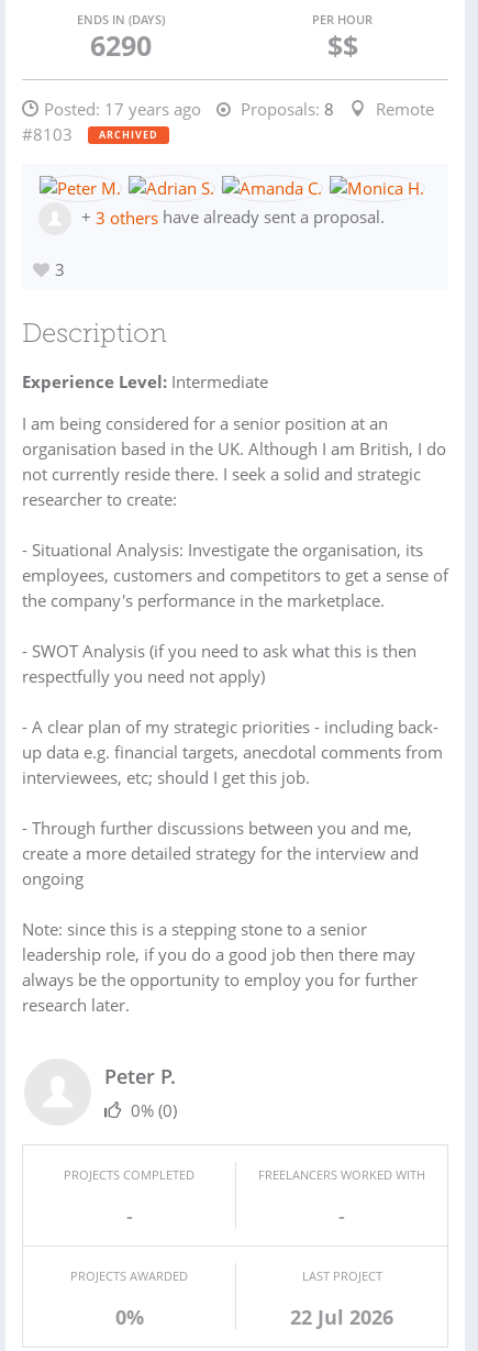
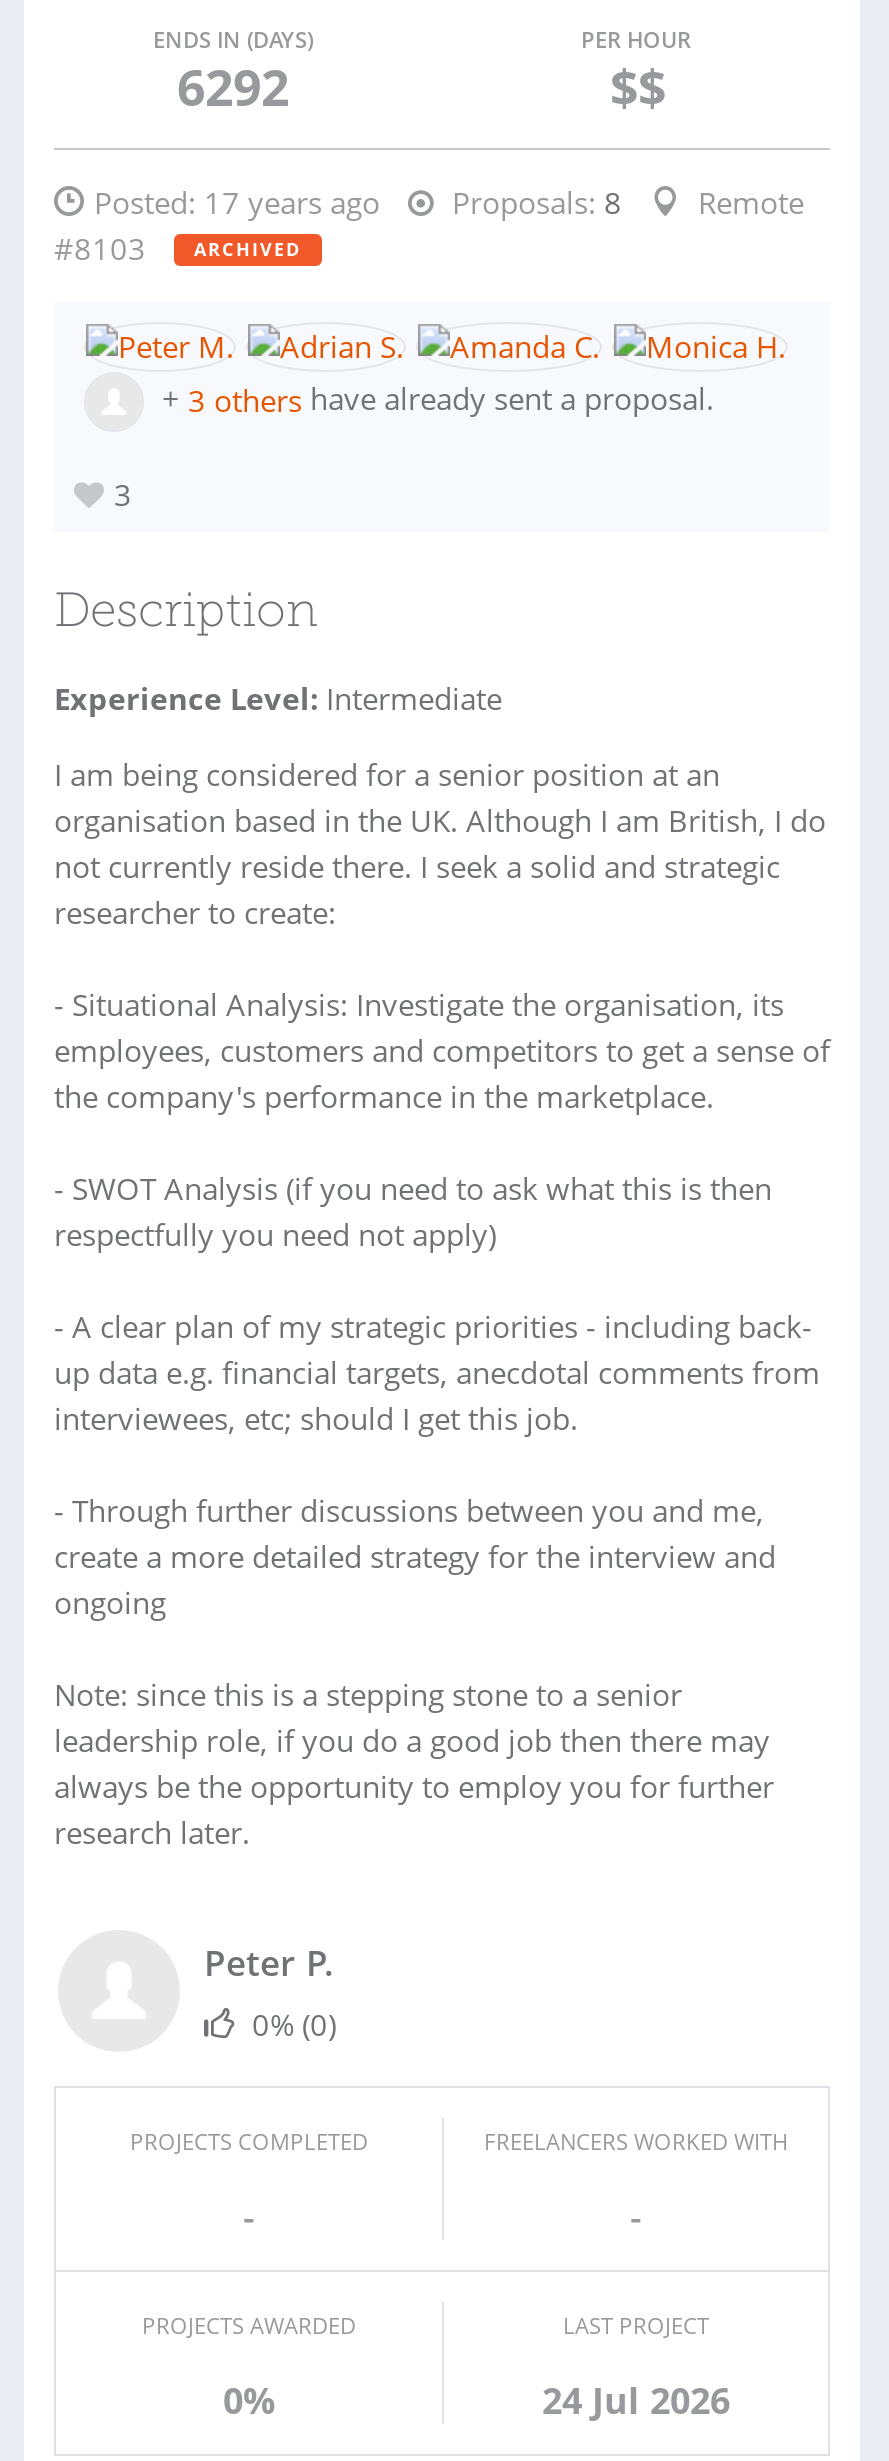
[90,26,151,64] 6290 -> [177,52,289,120] 6292
[290,1304,393,1331] 22 Jul 2026 -> [542,2377,730,2425] 24 Jul 2026

